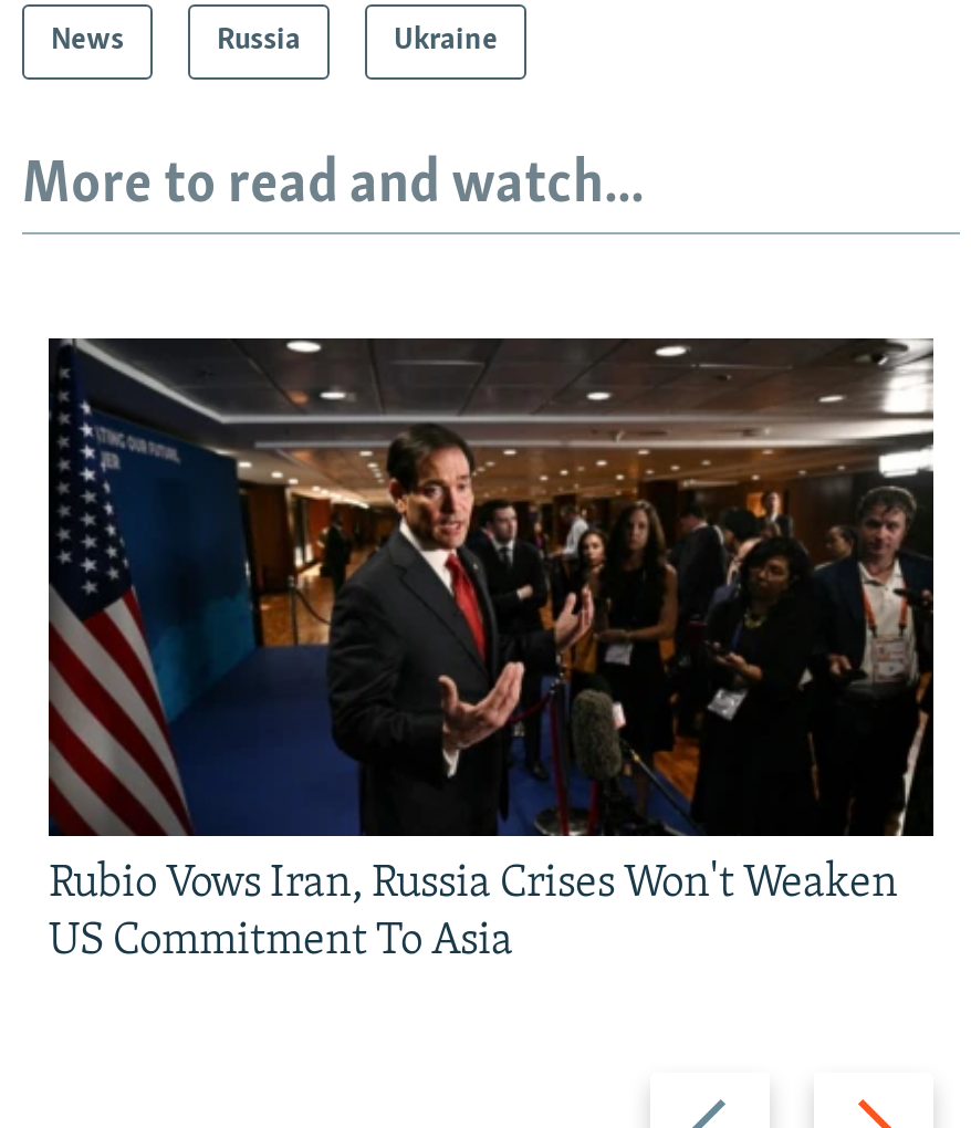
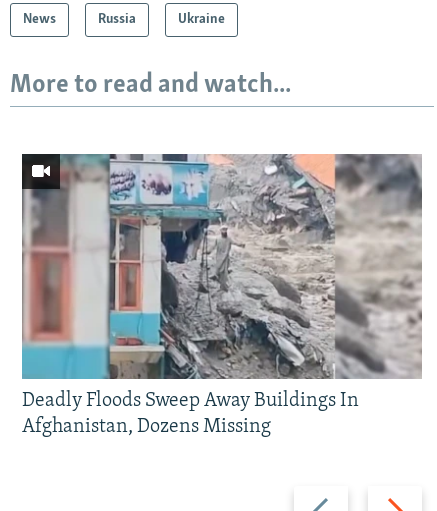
[46,336,936,965] [image] | Rubio Vows Iran, Russia Crises Won't Weaken | US Commitment To Asia -> [21,153,423,437] [image] | Deadly Floods Sweep Away Buildings In | Afghanistan, Dozens Missing

